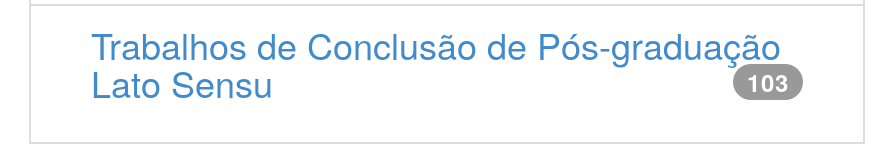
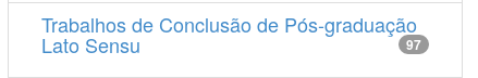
[747,64,789,100] 103 -> [406,34,421,54] 97

